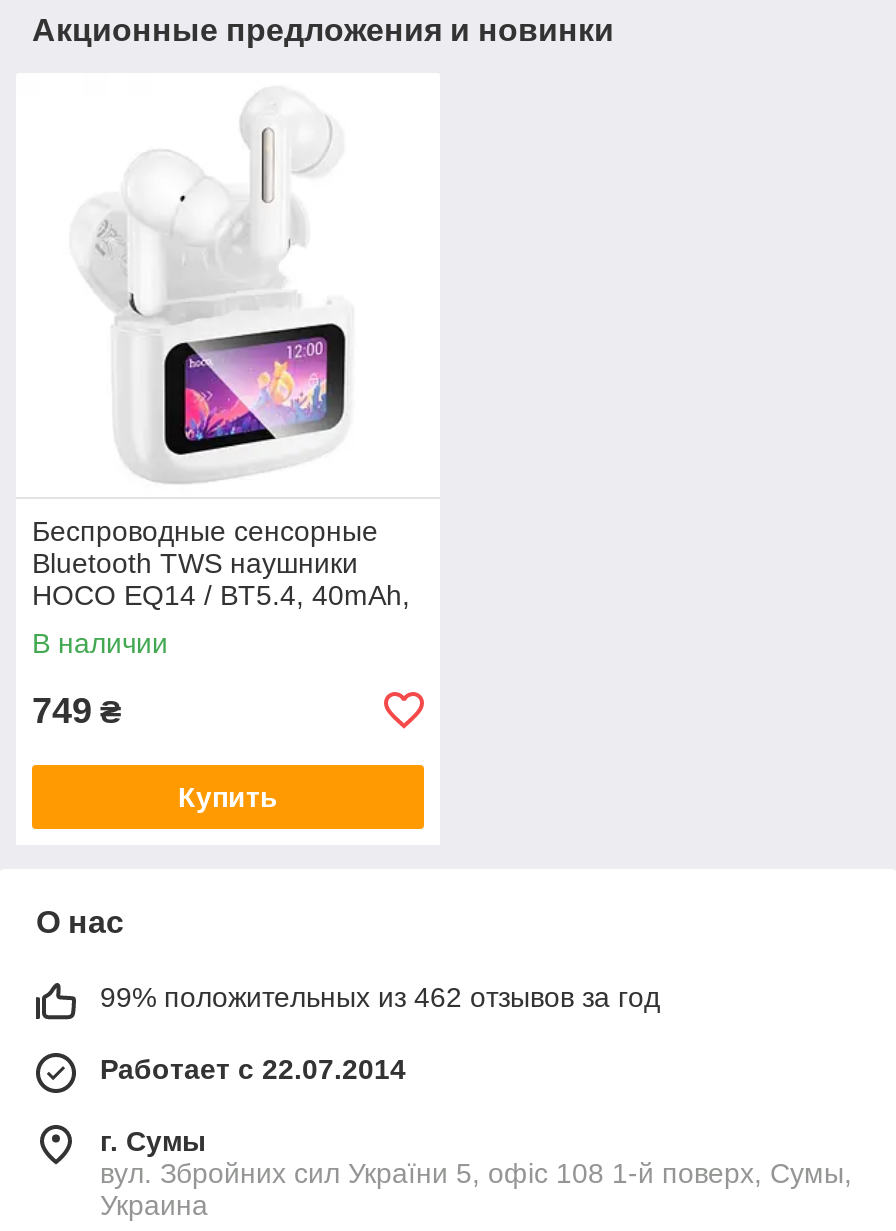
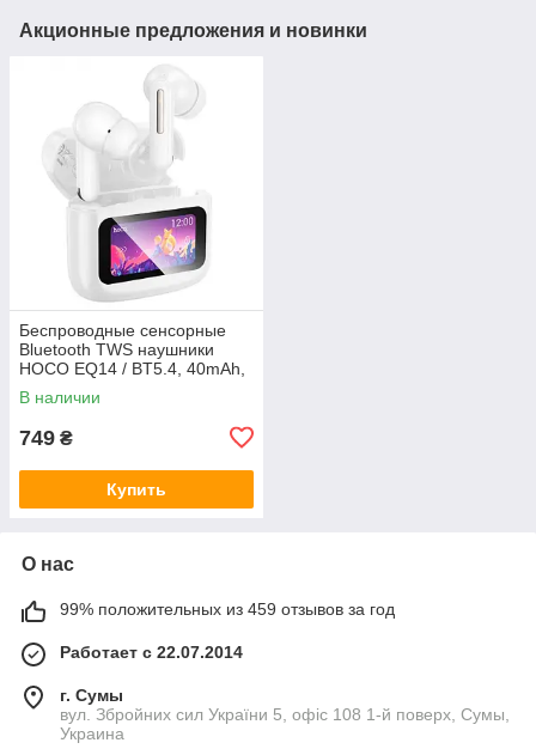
[100,981,660,1013] 99% положительных из 462 отзывов за год -> [60,599,395,618] 99% положительных из 459 отзывов за год

